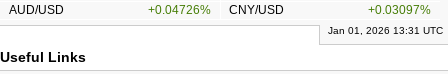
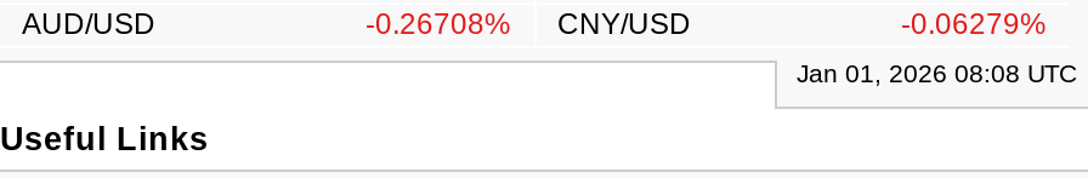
[147,3,284,17] +0.04726% CNY/USD -> [365,7,691,41] -0.26708% CNY/USD
[368,3,431,17] +0.03097% -> [901,7,1047,41] -0.06279%
[328,25,443,36] Jan 01, 2026 13:31 UTC -> [797,61,1076,87] Jan 01, 2026 08:08 UTC

